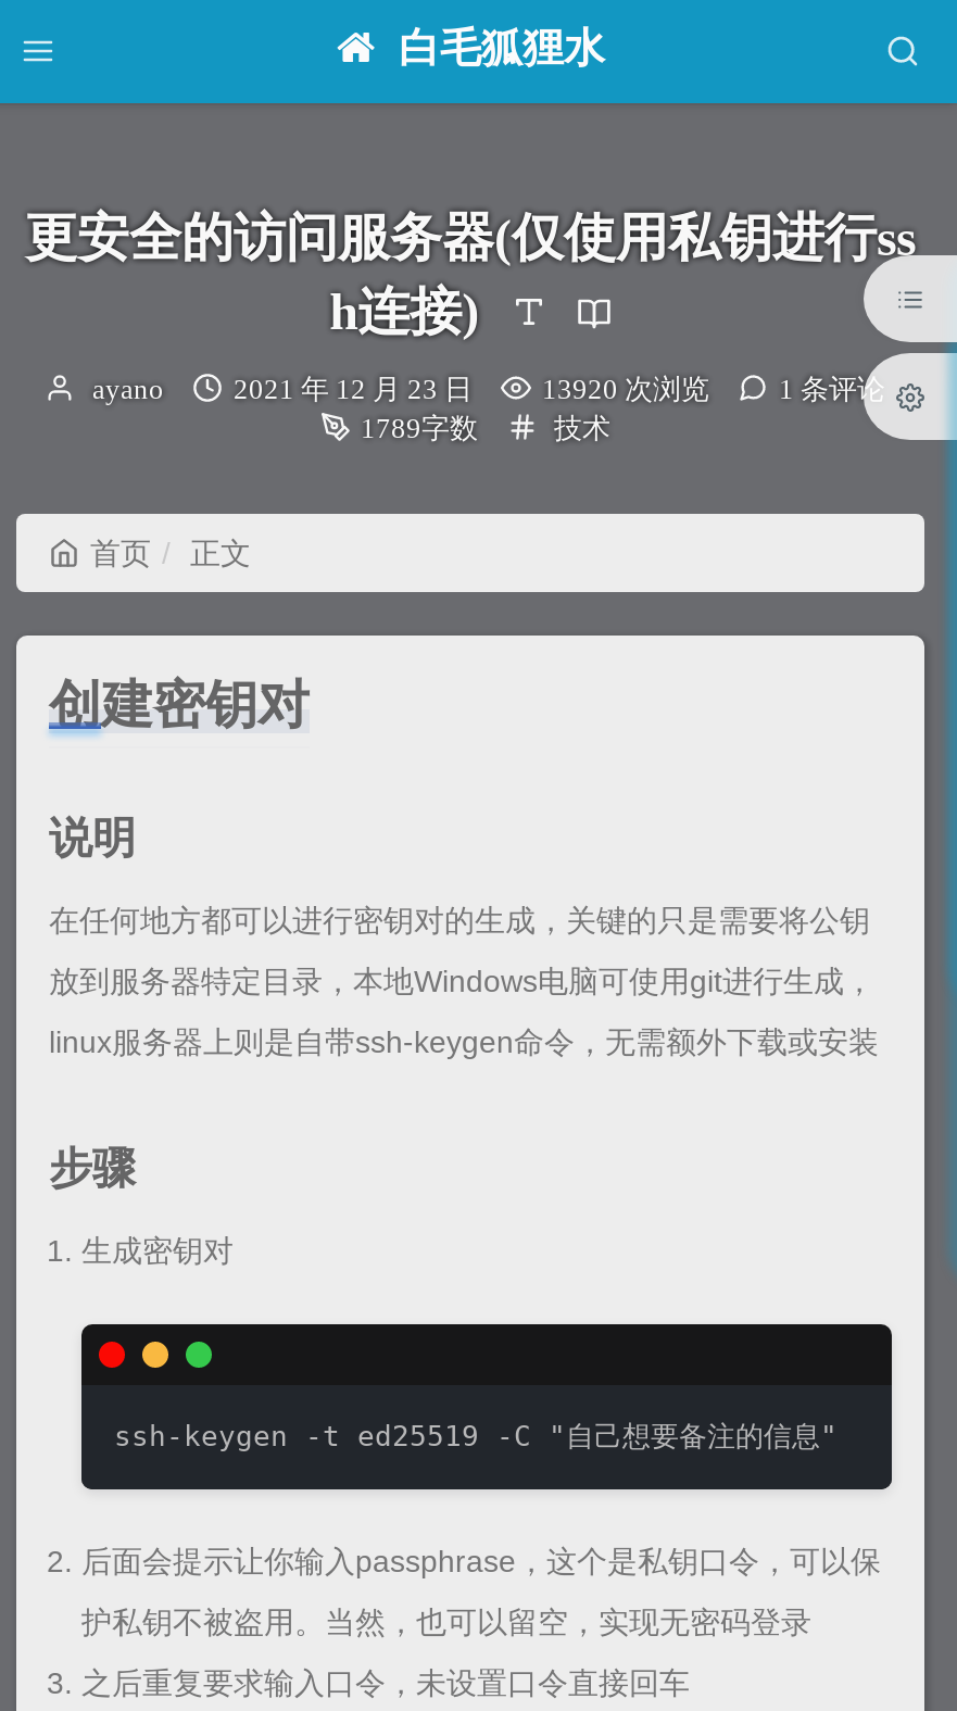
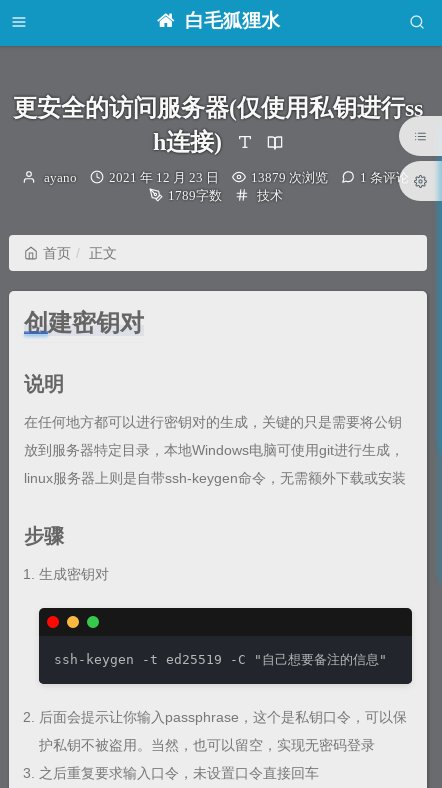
[542,373,709,405] 13920 次浏览 -> [251,170,328,185] 13879 次浏览

